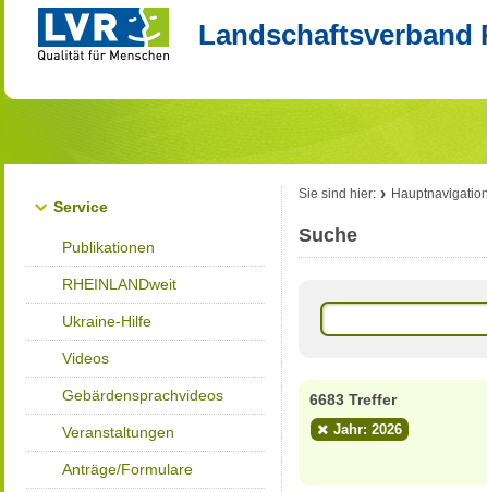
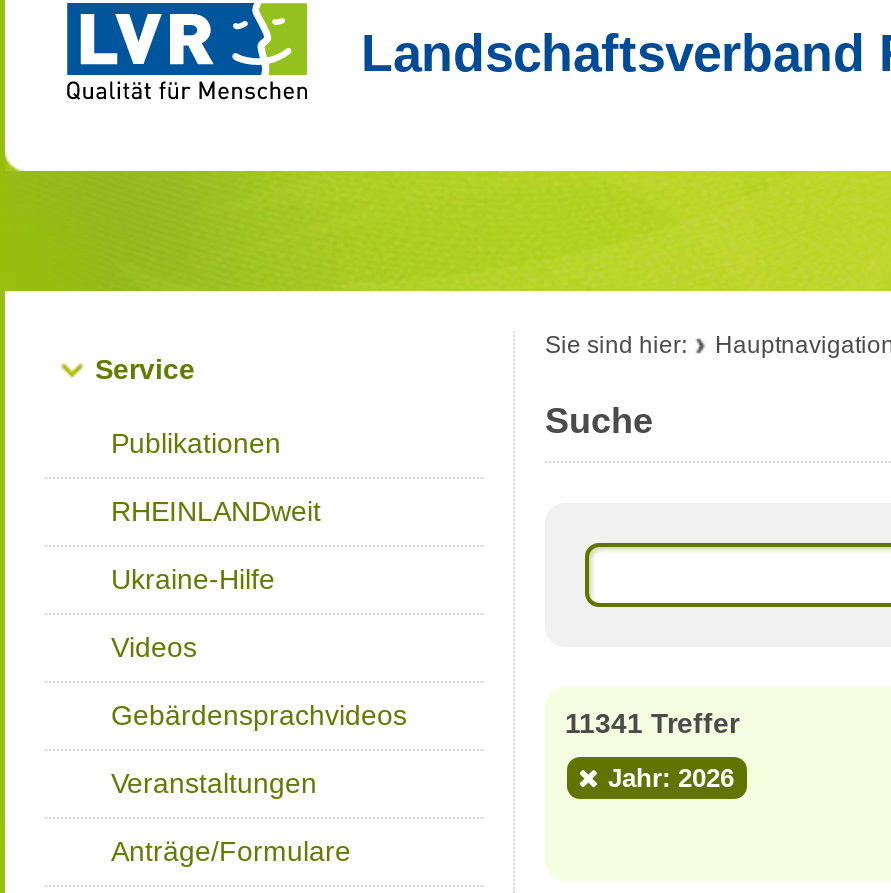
[309,391,397,408] 6683 Treffer -> [565,707,739,739] 11341 Treffer

